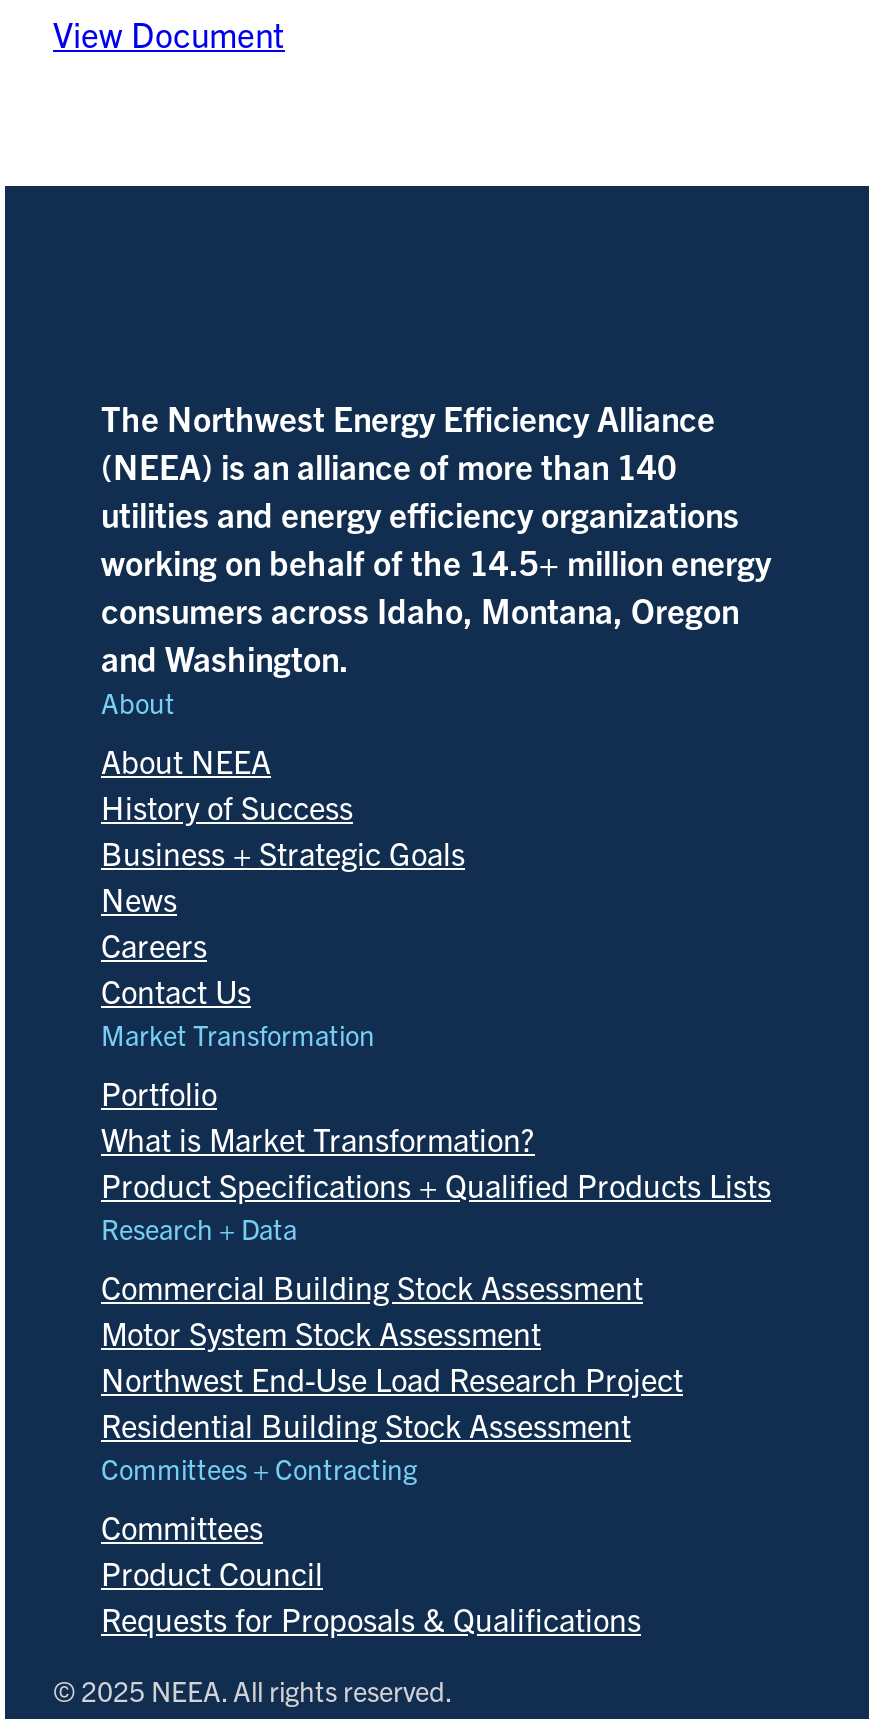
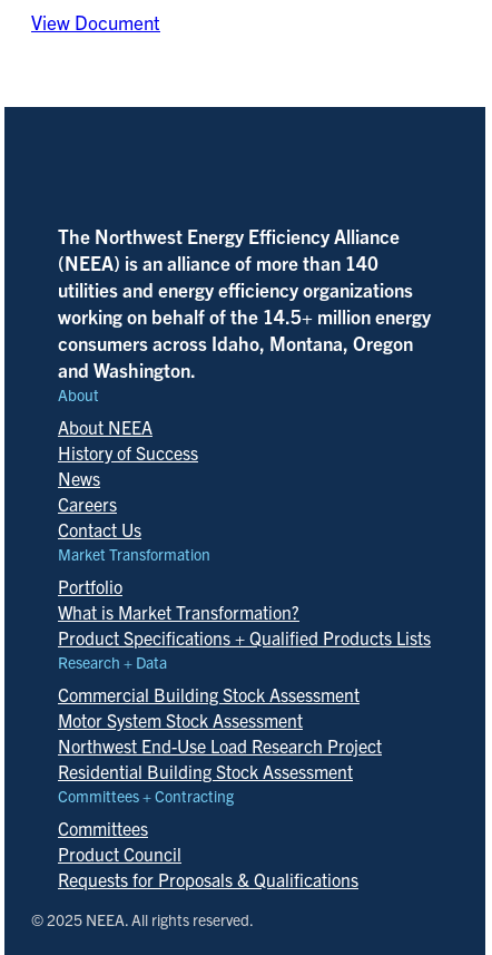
[101,832,465,872] Business + Strategic Goals -> none

